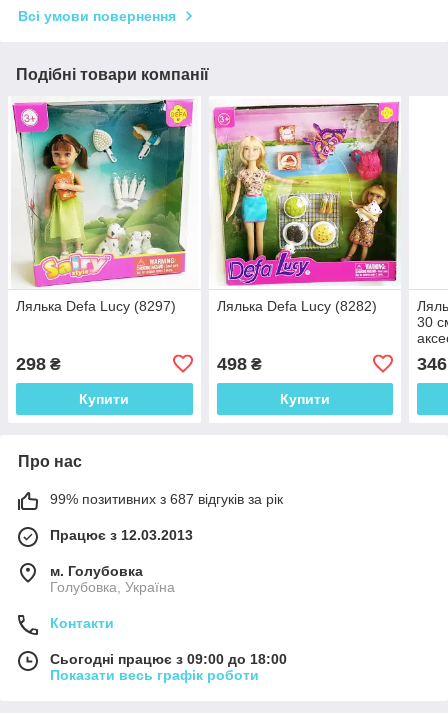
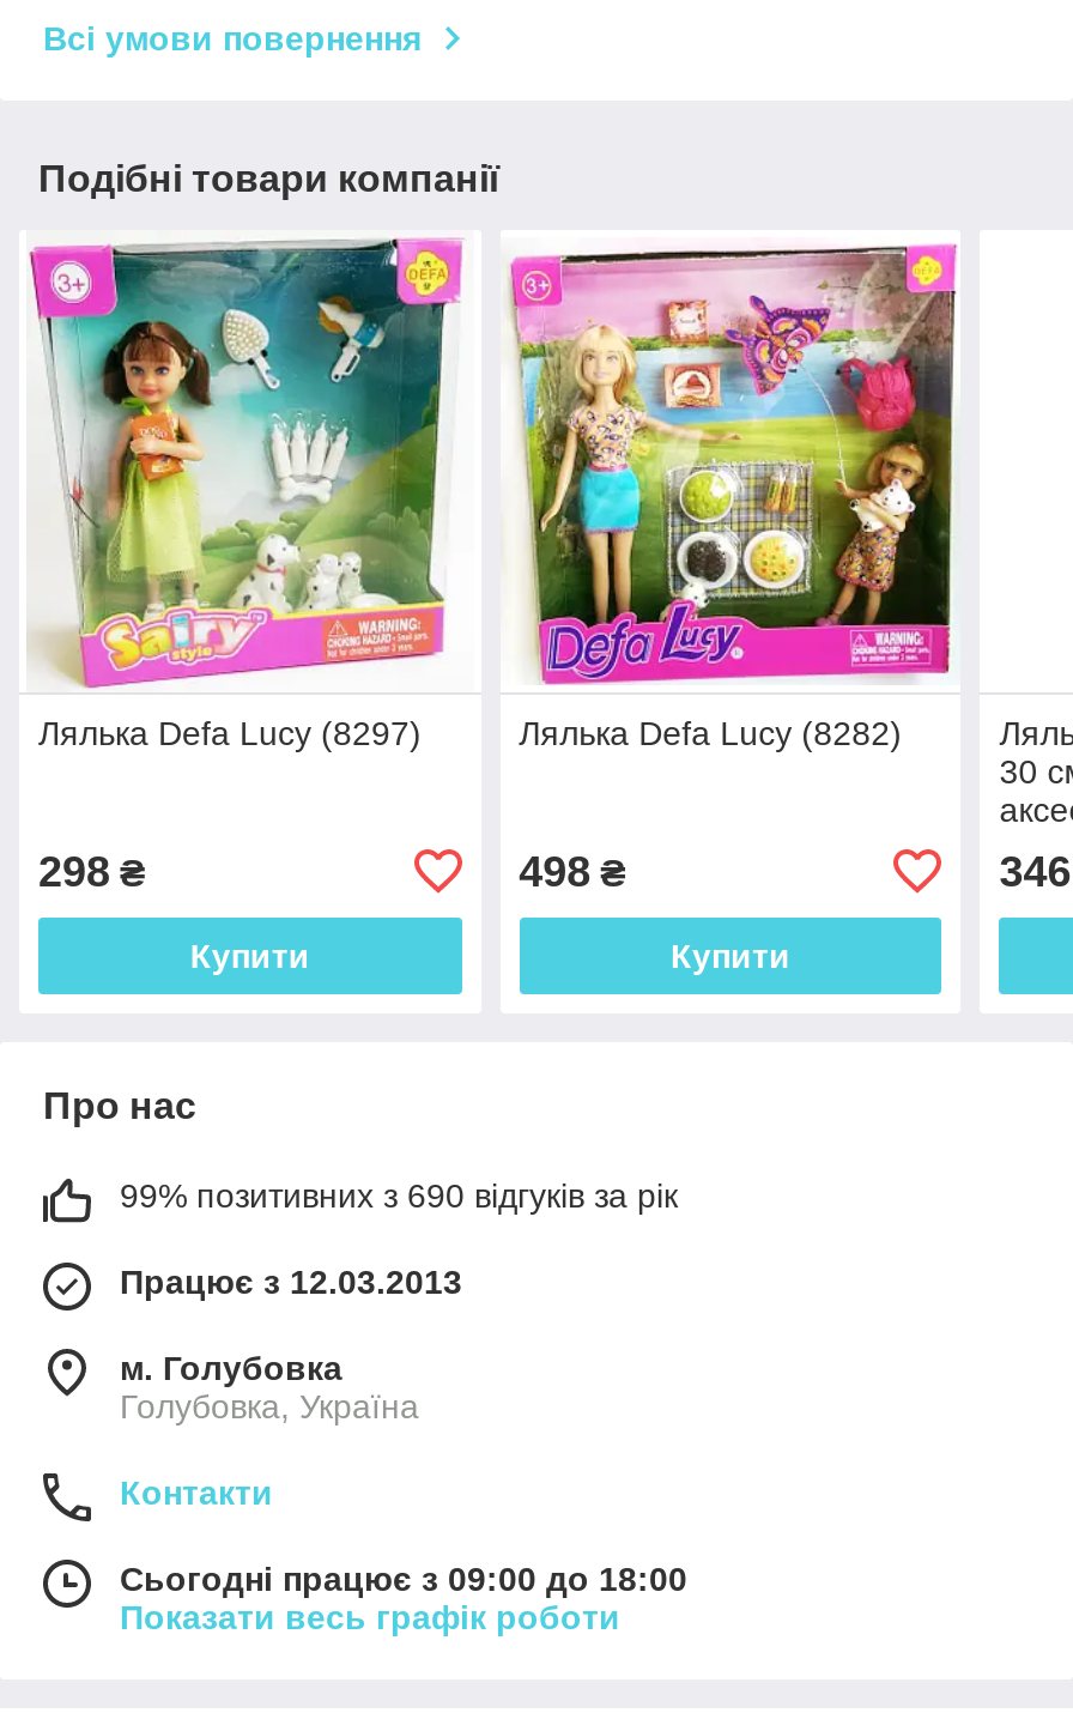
[50,491,283,507] 99% позитивних з 687 відгуків за рік -> [120,1176,678,1214] 99% позитивних з 690 відгуків за рік

